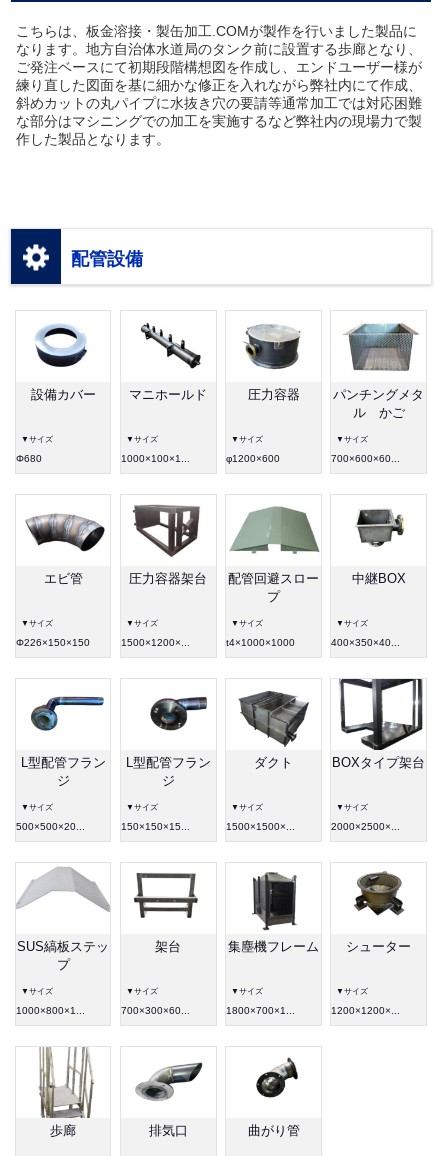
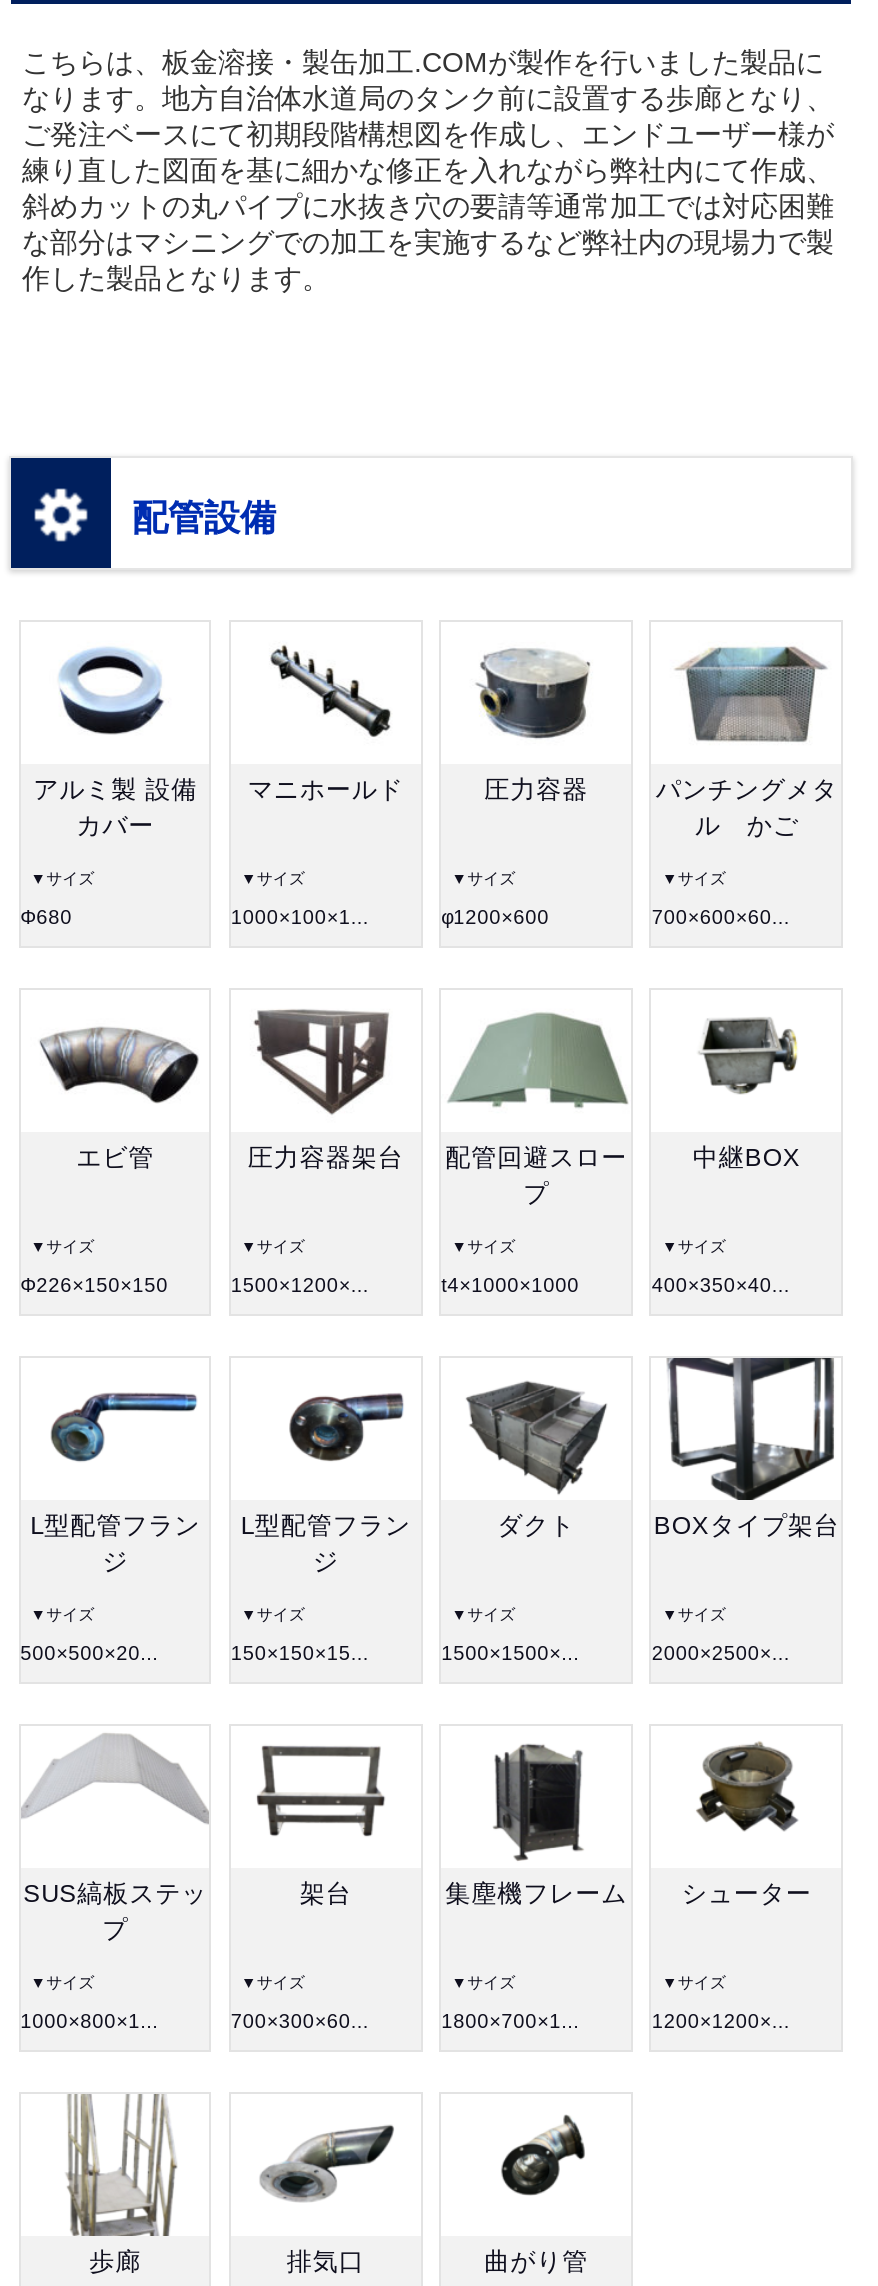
[31,388,96,402] 設備カバー -> [33,776,197,840] アルミ製 設備 | カバー

